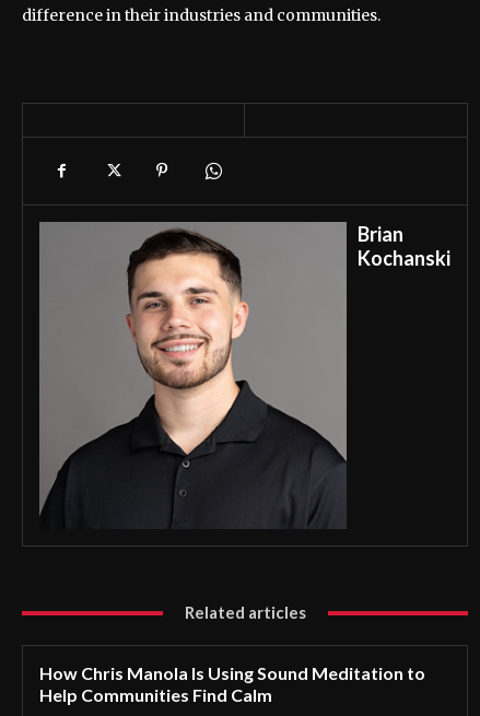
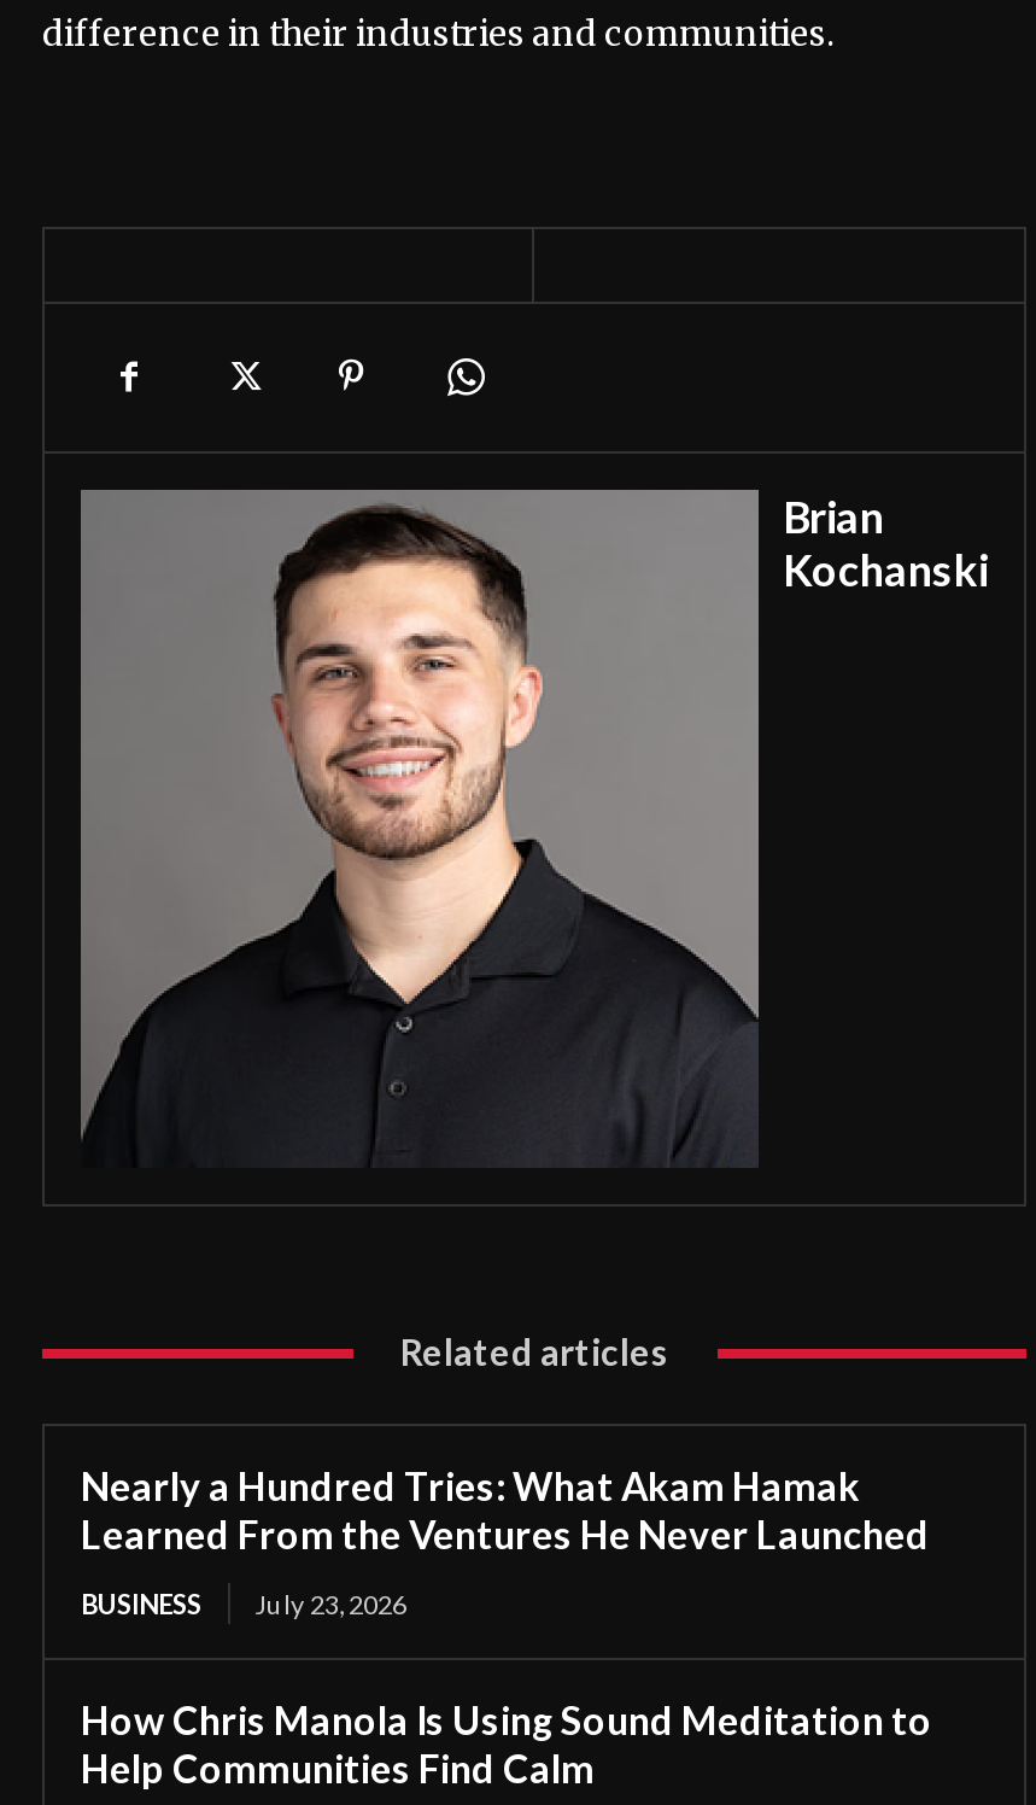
none -> [81,1463,930,1619] Nearly a Hundred Tries: What Akam Hamak | Learned From the Ventures He Never Launched | BUSINESS | July 23, 2026

